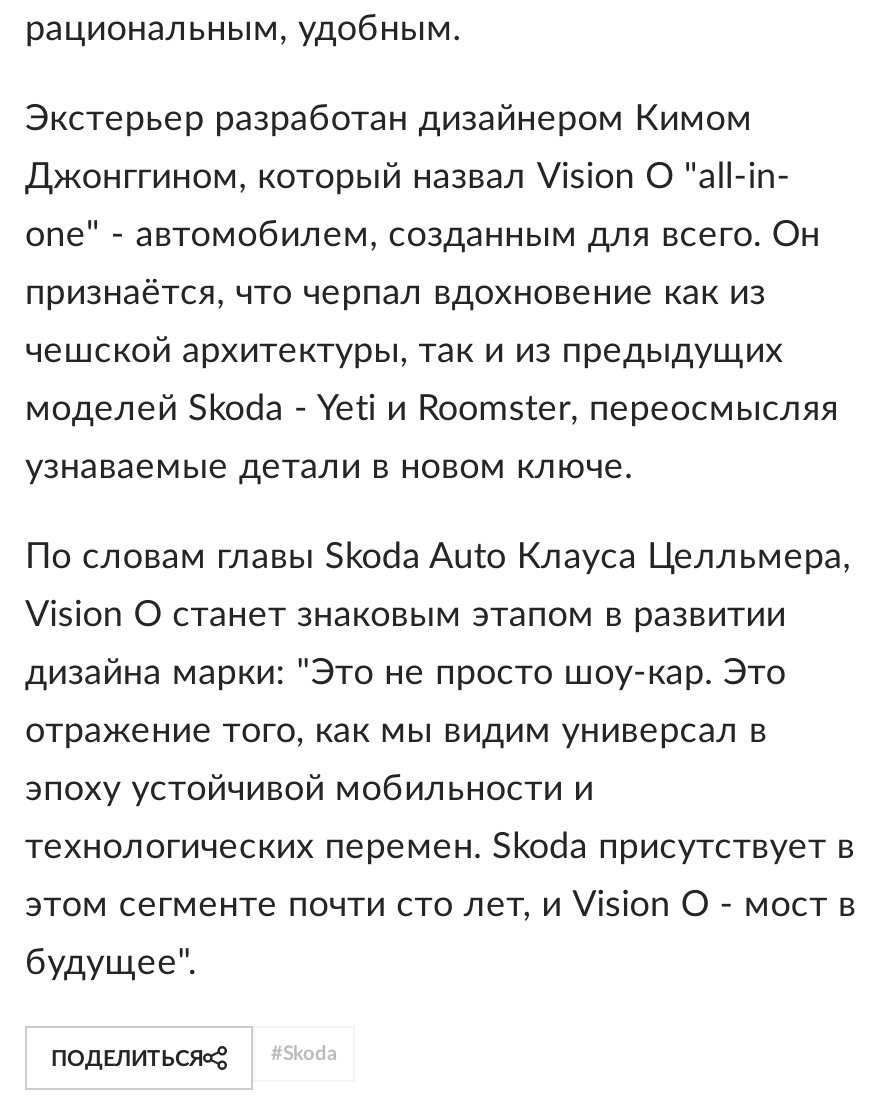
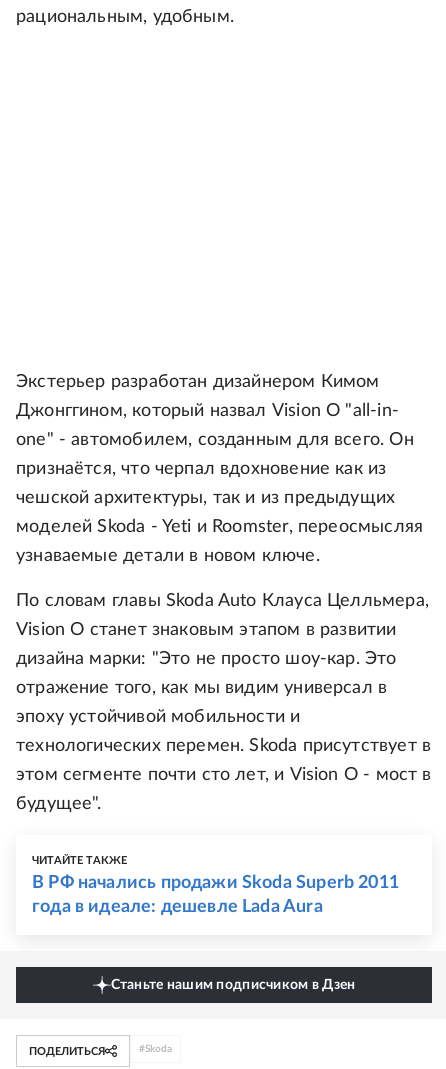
none -> [32,855,399,916] ЧИТАЙТЕ ТАКЖЕ | В РФ начались продажи Skoda Superb 2011 | года в идеале: дешевле Lada Aura
none -> [110,978,355,992] Станьте нашим подписчиком в Дзен

